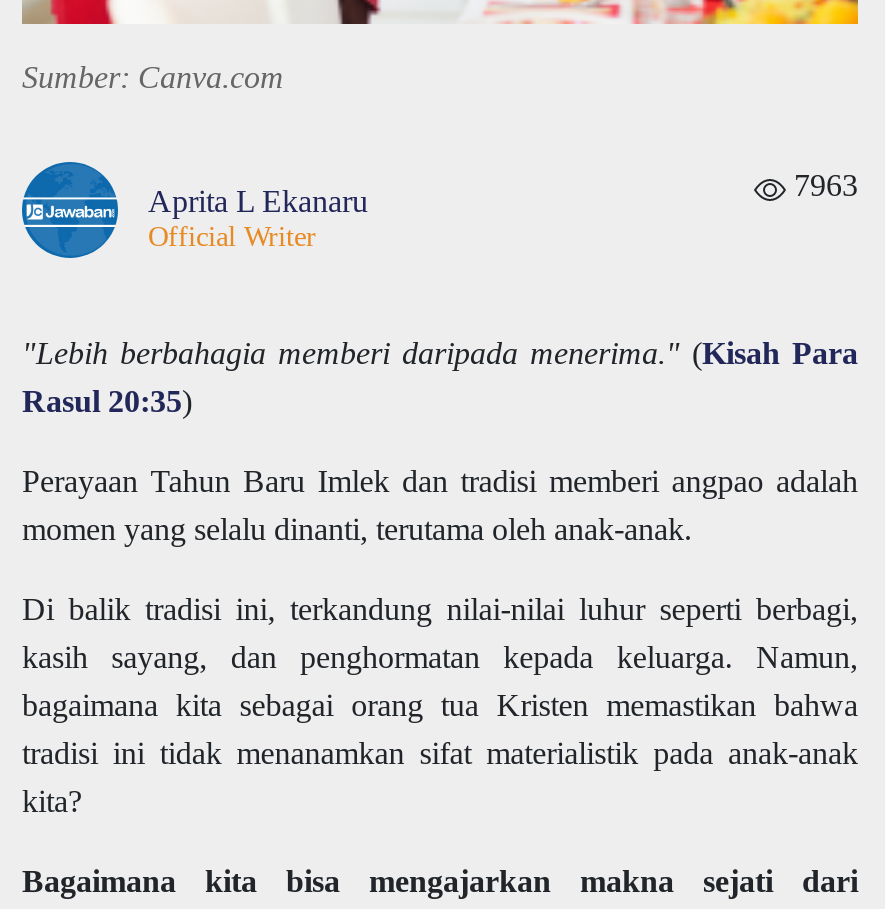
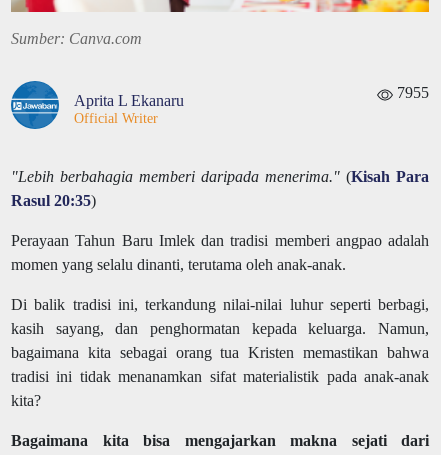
[786,169,858,203] 7963 -> [393,84,429,101] 7955

